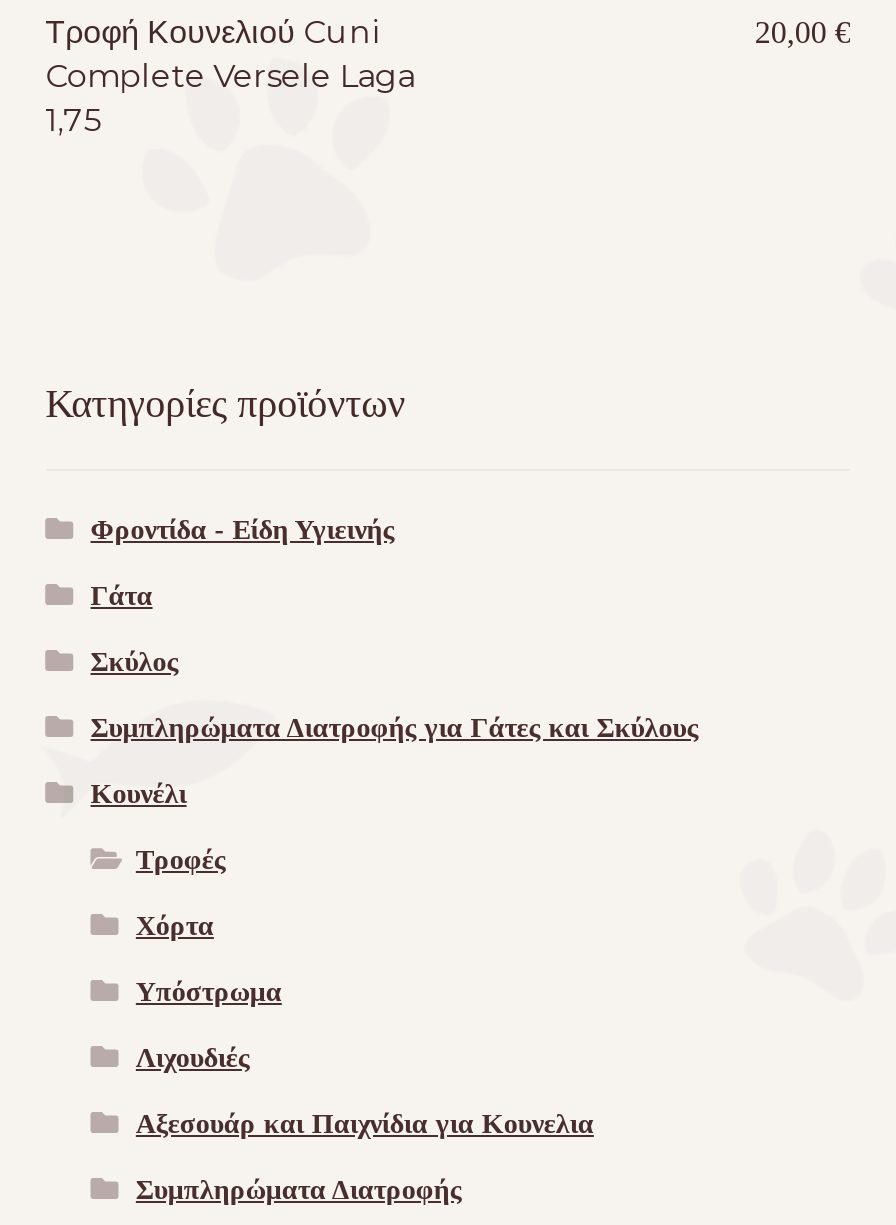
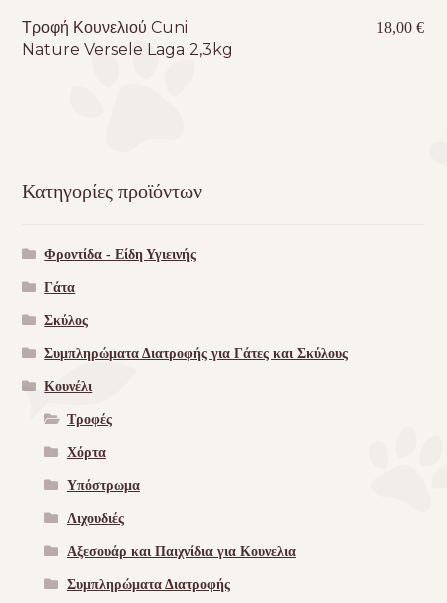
[755,14,851,48] 20,00 € -> [376,19,424,36] 18,00 €
[45,56,415,138] Complete Versele Laga | 1,75 -> [22,40,233,59] Nature Versele Laga 2,3kg

